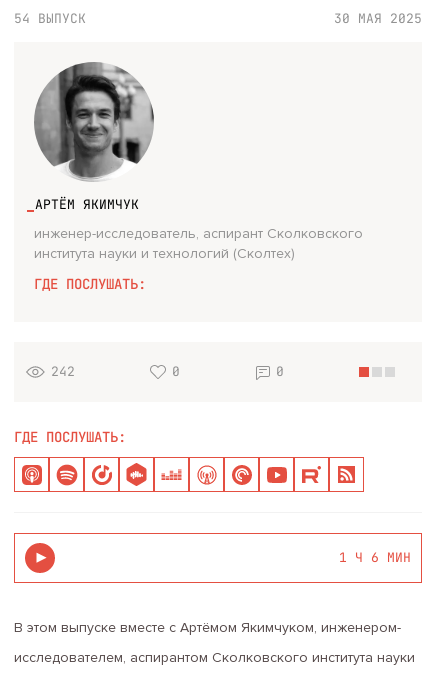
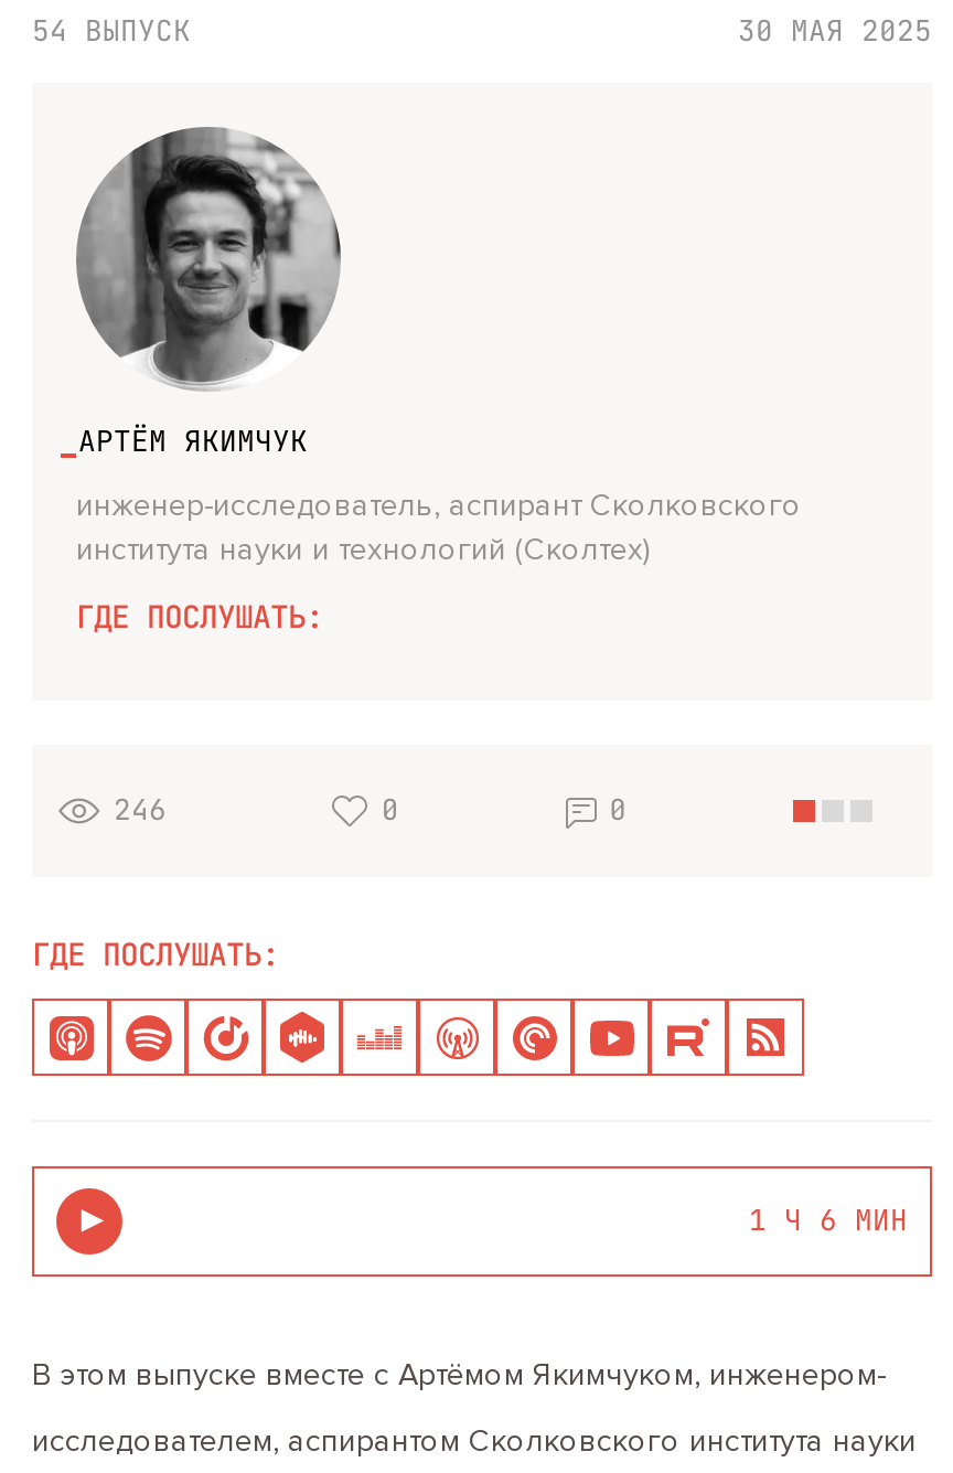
[51,363,75,380] 242 -> [114,791,167,829] 246

